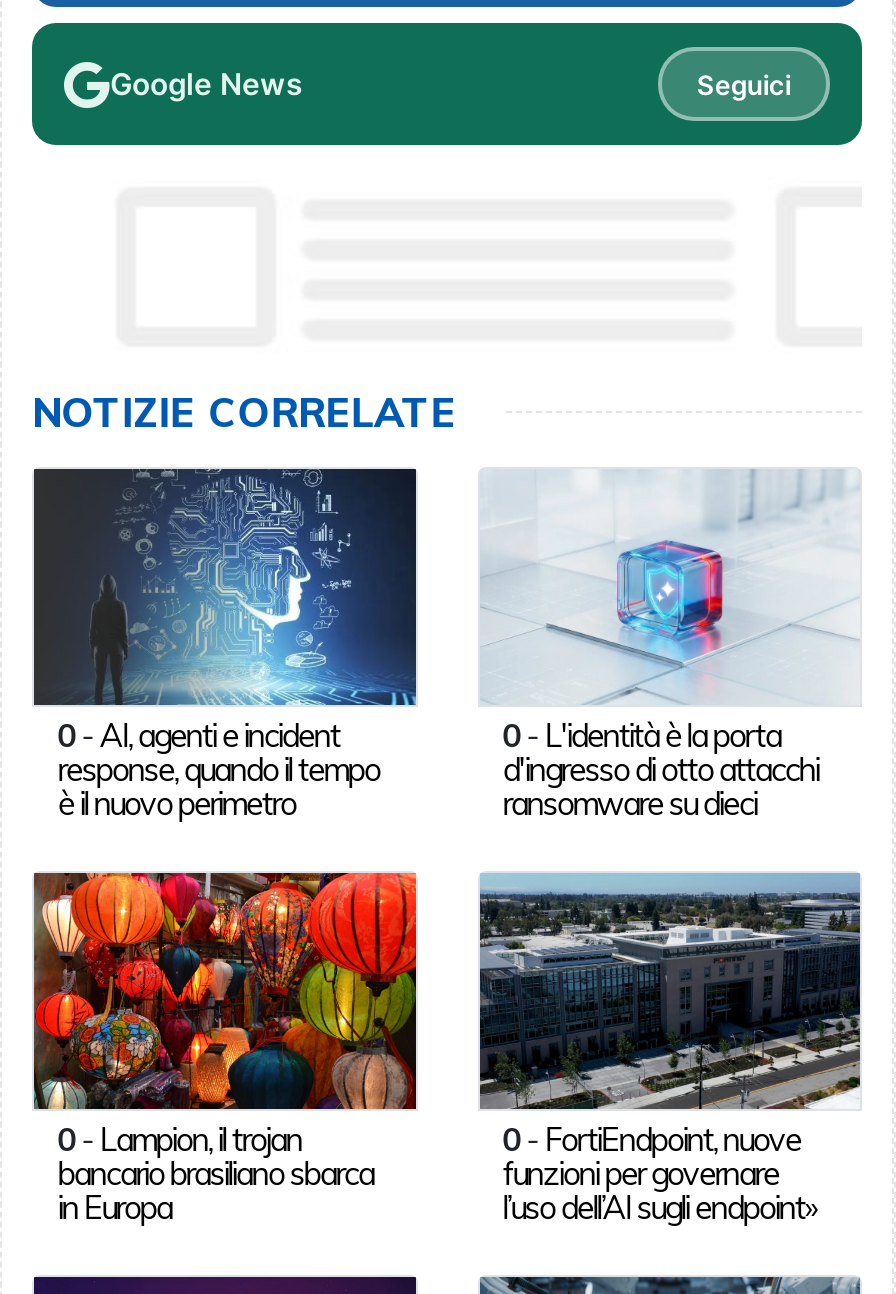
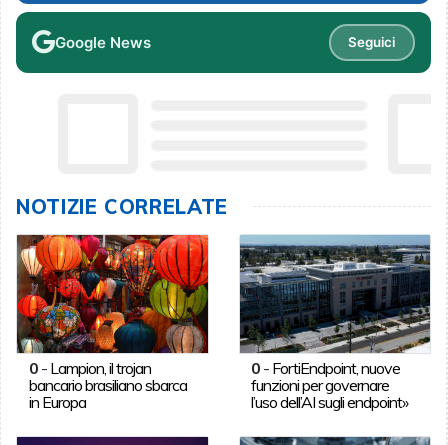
[34,466,418,824] [image] | 0 - AI, agenti e incident | response, quando il tempo | è il nuovo perimetro -> none
[480,472,860,824] [image] | 0 - L'identità è la porta | d'ingresso di otto attacchi | ransomware su dieci -> none

